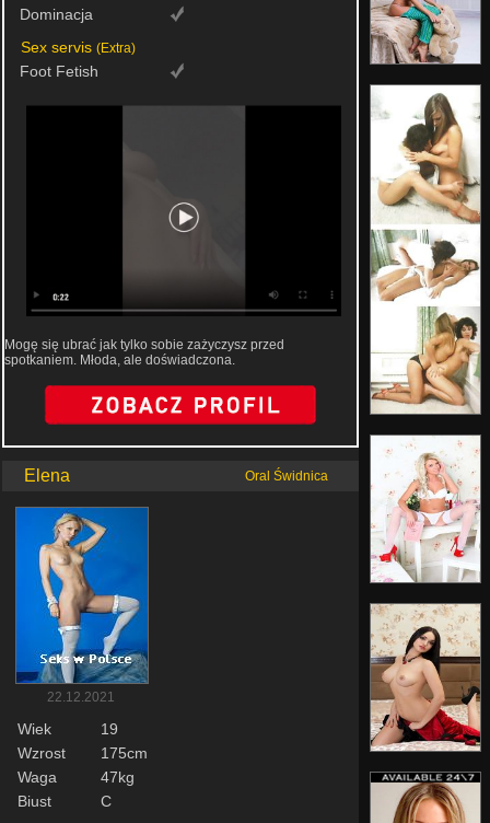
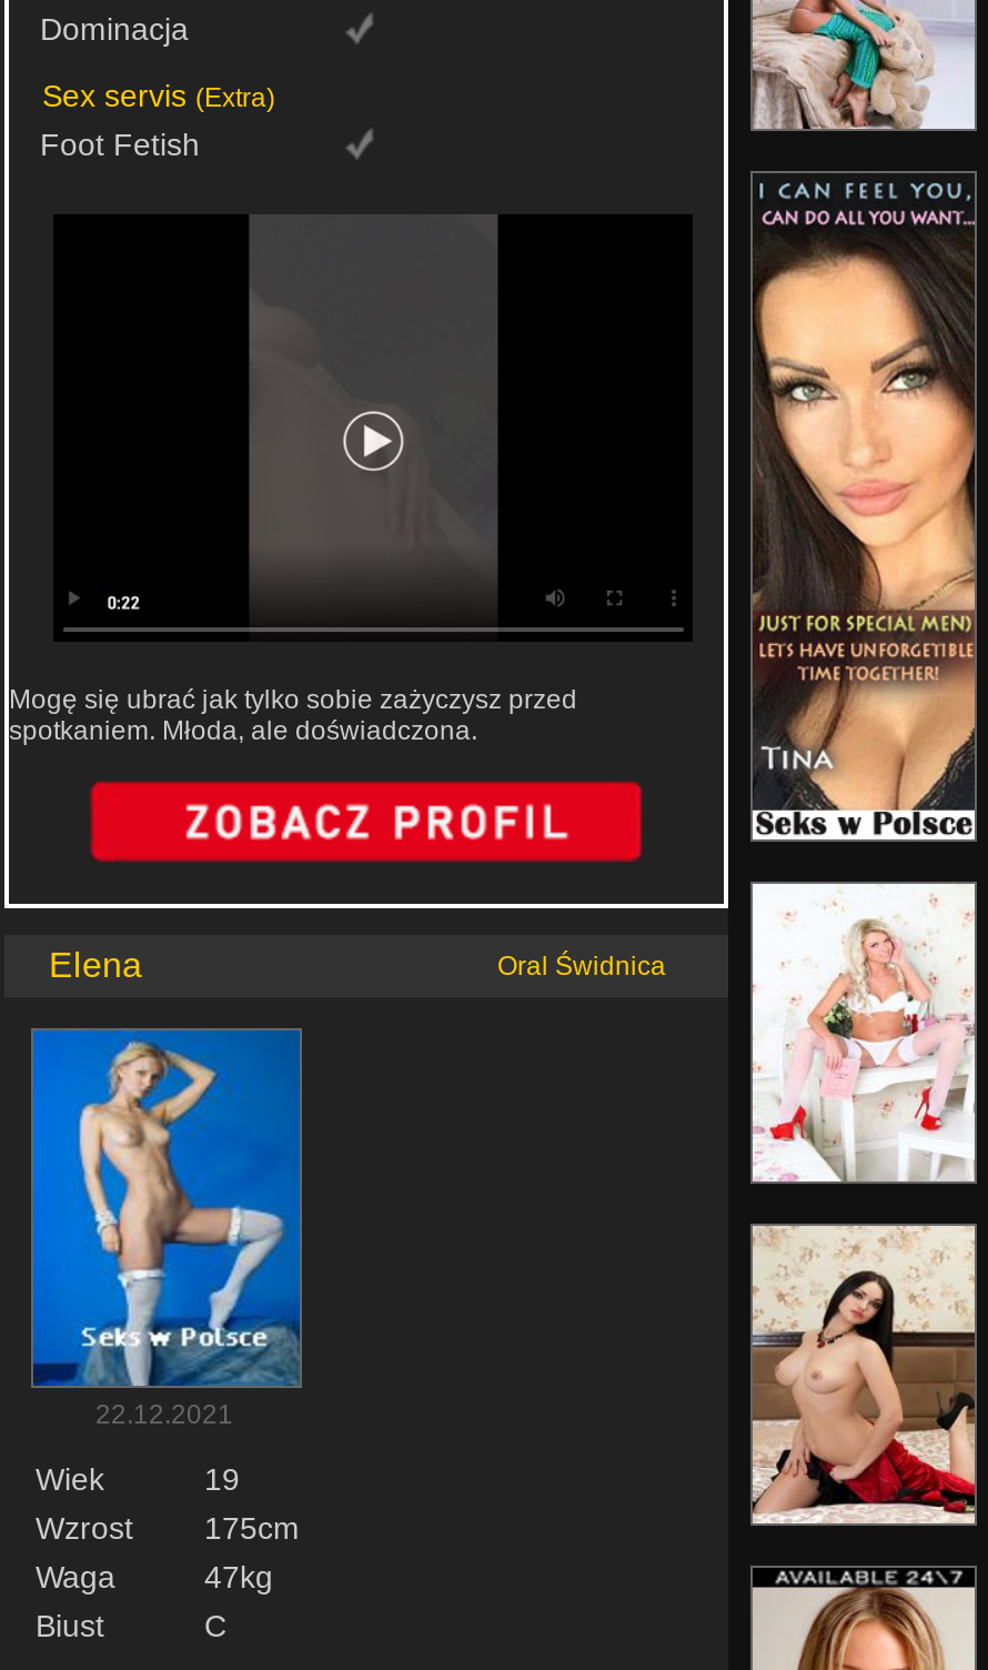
[370,84,481,414] [image] -> [750,173,977,839] [image]

